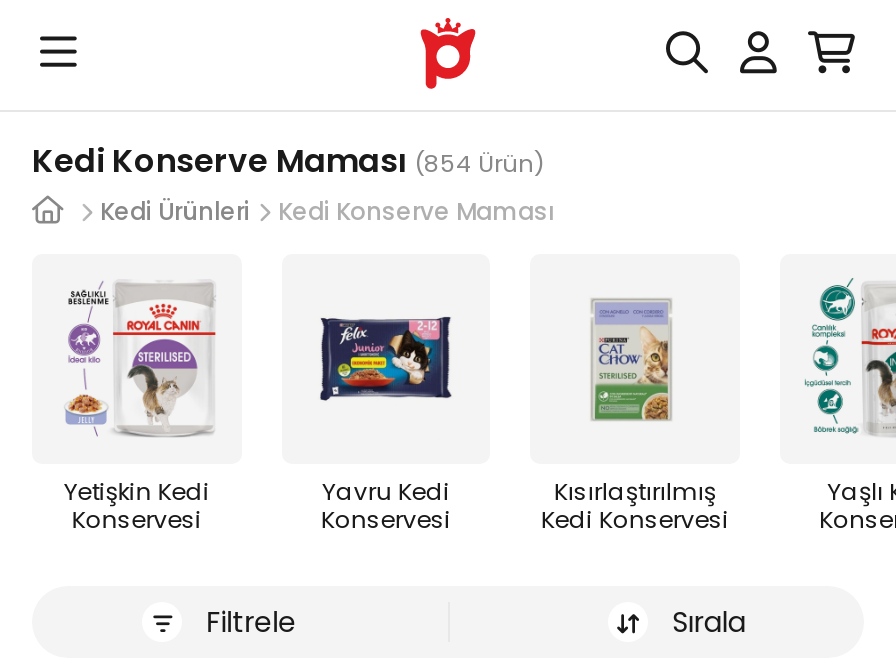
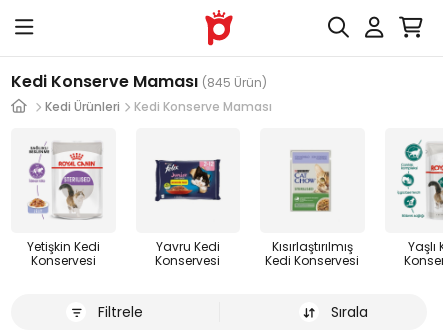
[32,138,544,184] Kedi Konserve Maması (854 Ürün) -> [11,70,267,93] Kedi Konserve Maması (845 Ürün)

